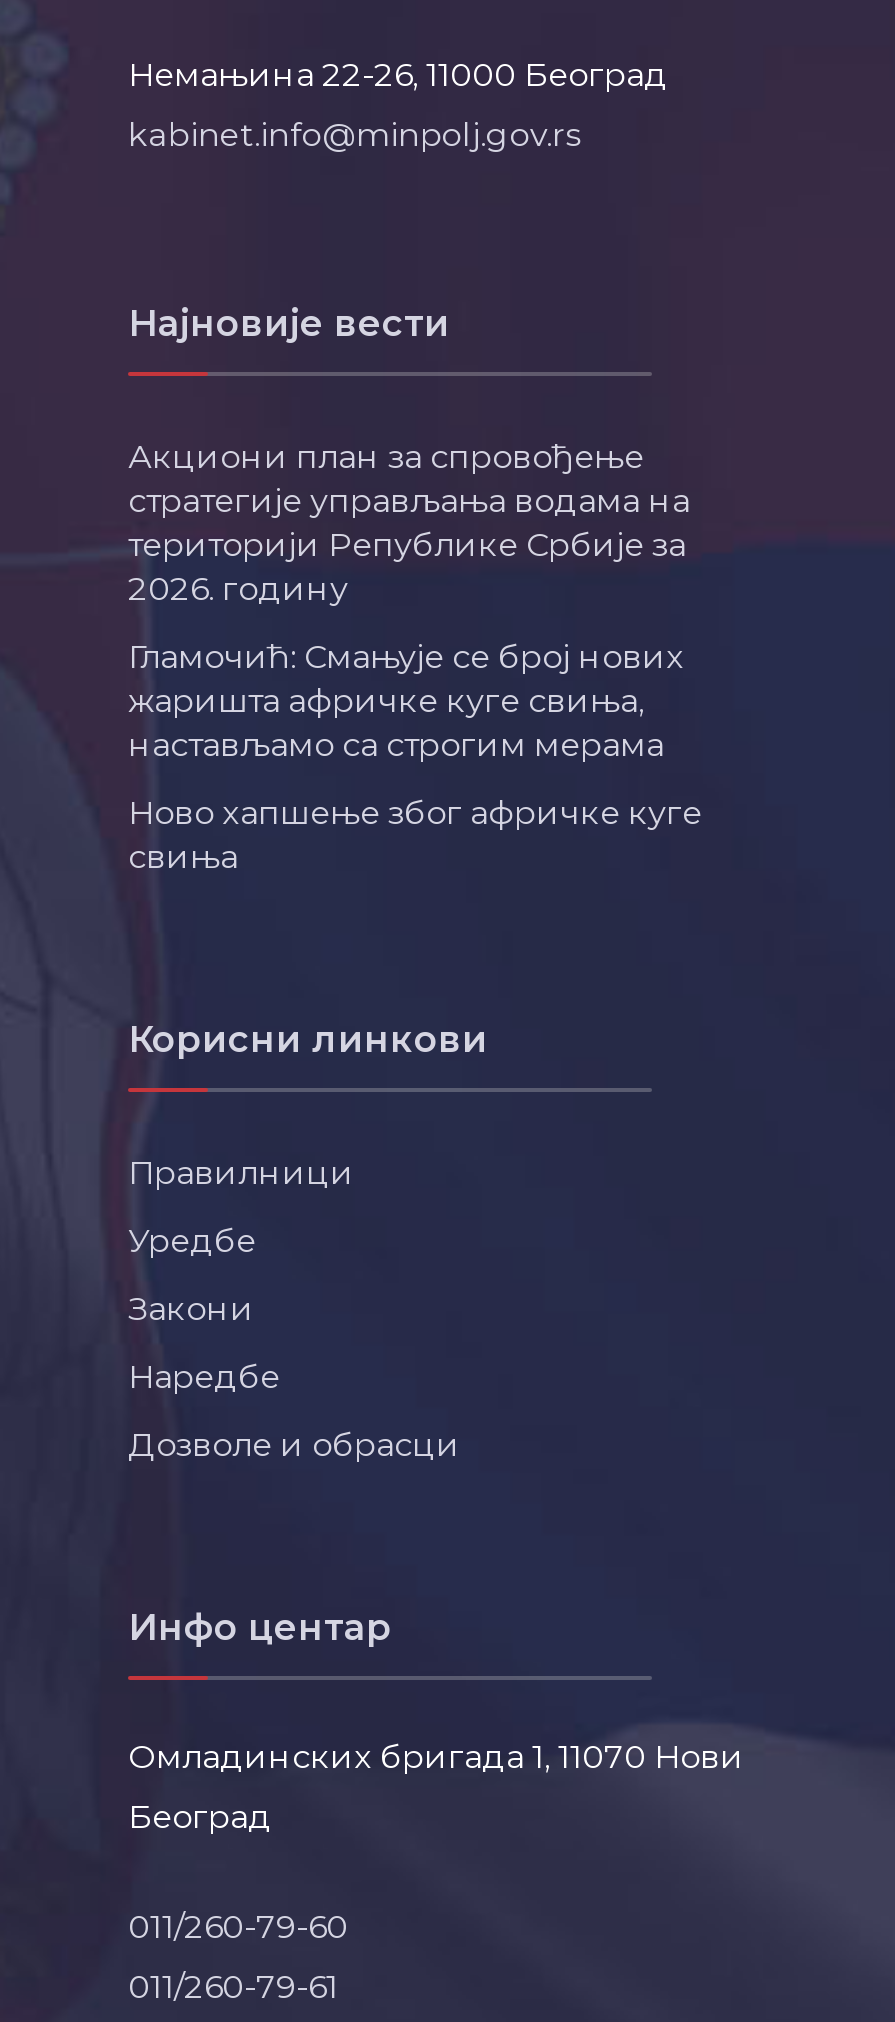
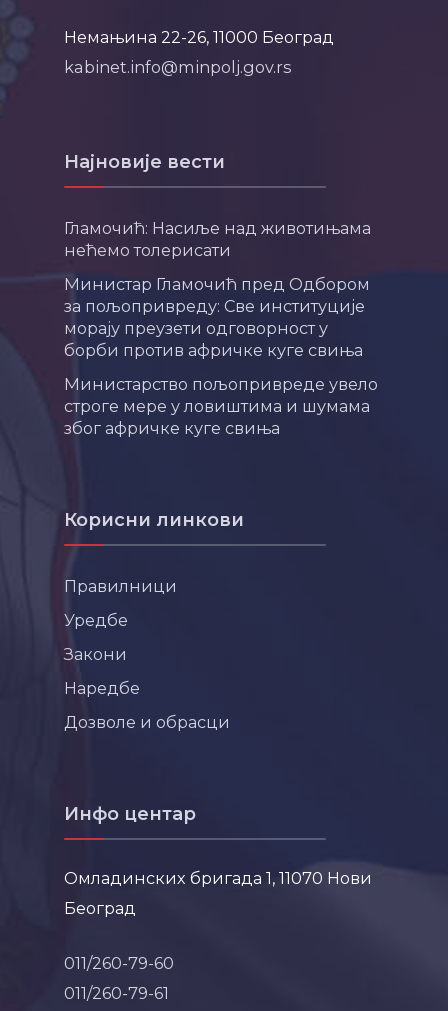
[128,437,690,609] Акциони план за спровођење | стратегије управљања водама на | територији Републике Србије за | 2026. годину -> [64,218,371,260] Гламочић: Насиље над животињама | нећемо толерисати
[128,637,684,765] Гламочић: Смањује се број нових | жаришта афричке куге свиња, | настављамо са строгим мерама -> [64,274,370,360] Министар Гламочић пред Одбором | за пољопривреду: Све институције | морају преузети одговорност у | борби против афричке куге свиња
[128,793,702,877] Ново хапшење због афричке куге | свиња -> [64,374,378,438] Министарство пољопривреде увело | строге мере у ловиштима и шумама | због афричке куге свиња

